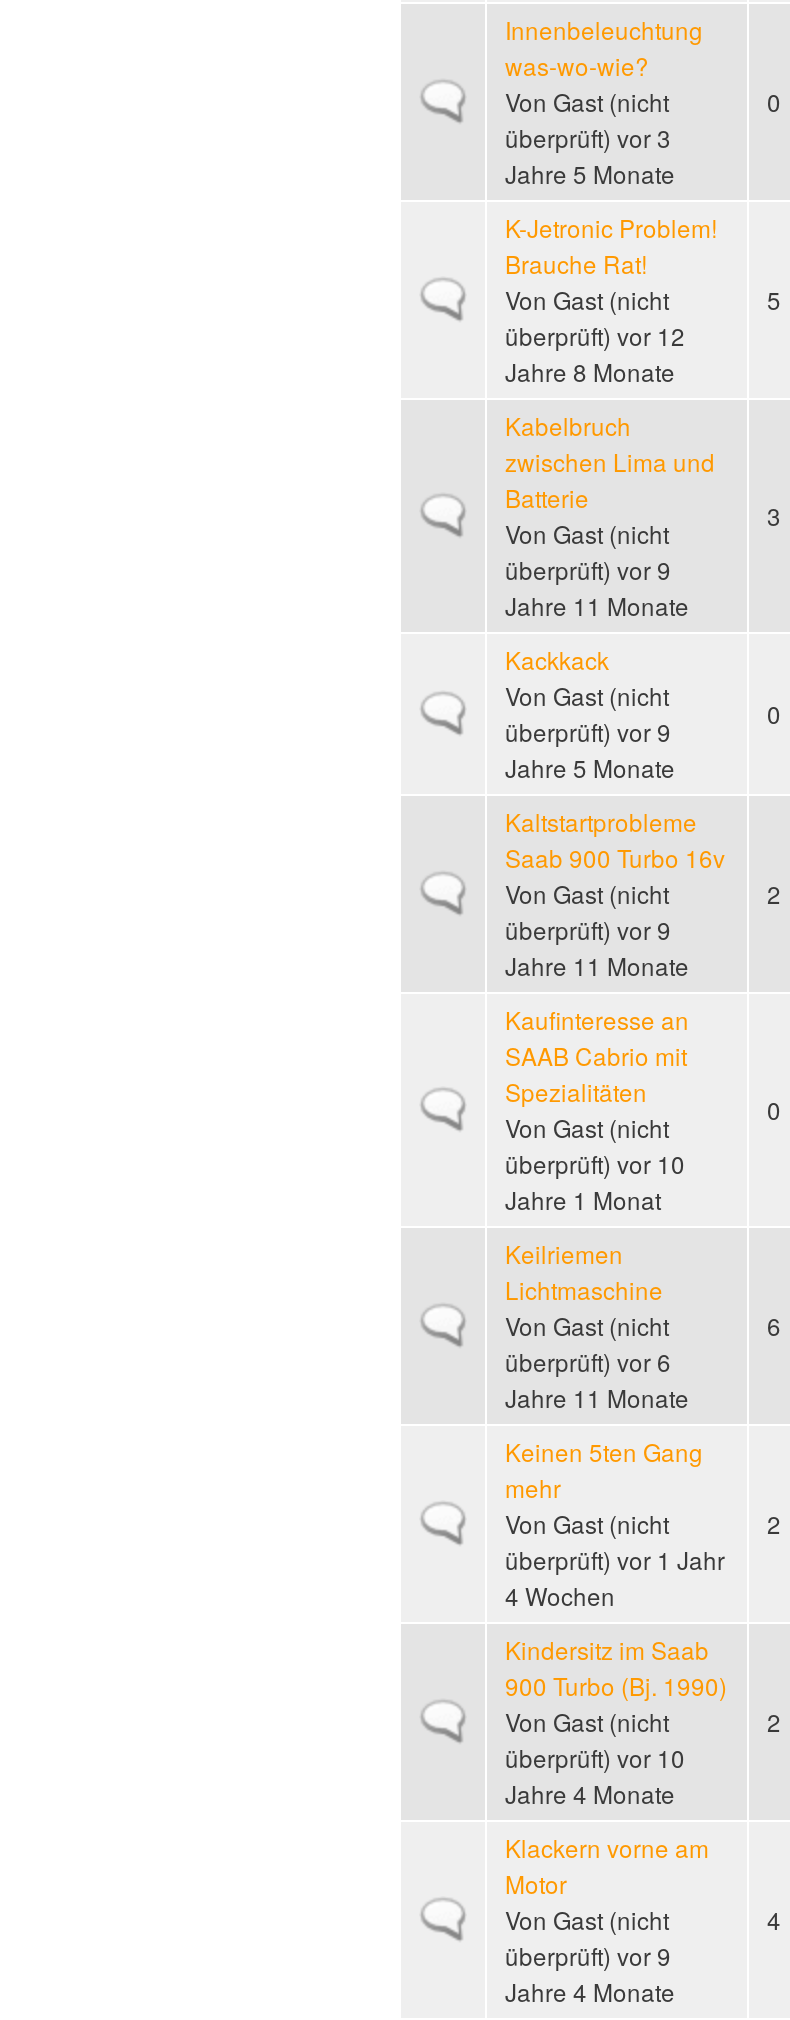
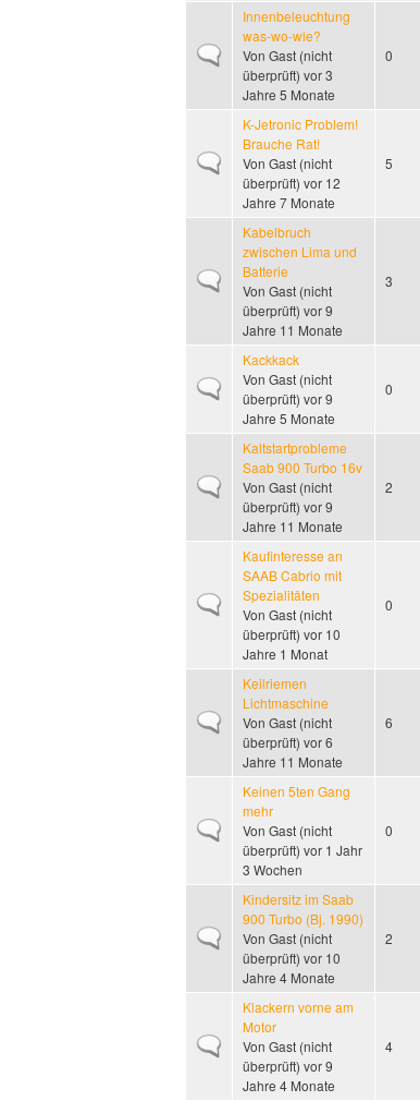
[505,353,675,387] Jahre 8 Monate -> [243,192,335,211] Jahre 7 Monate
[767,1505,781,1539] 2 -> [385,820,393,839] 0
[505,1577,615,1611] 4 Wochen -> [243,860,302,878] 3 Wochen

